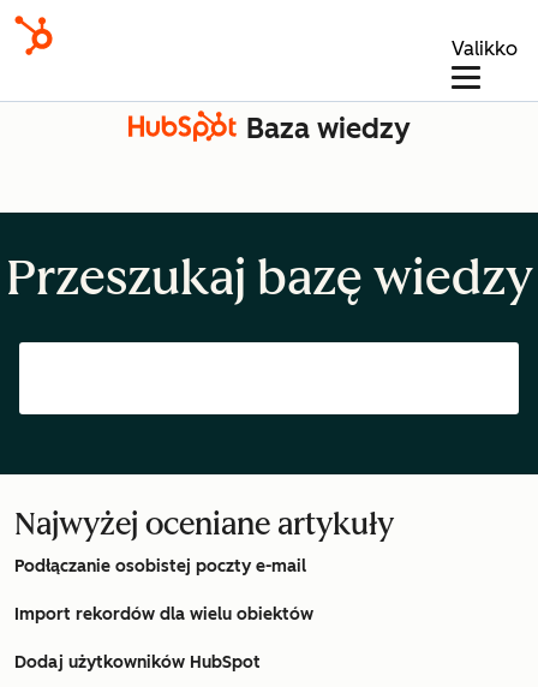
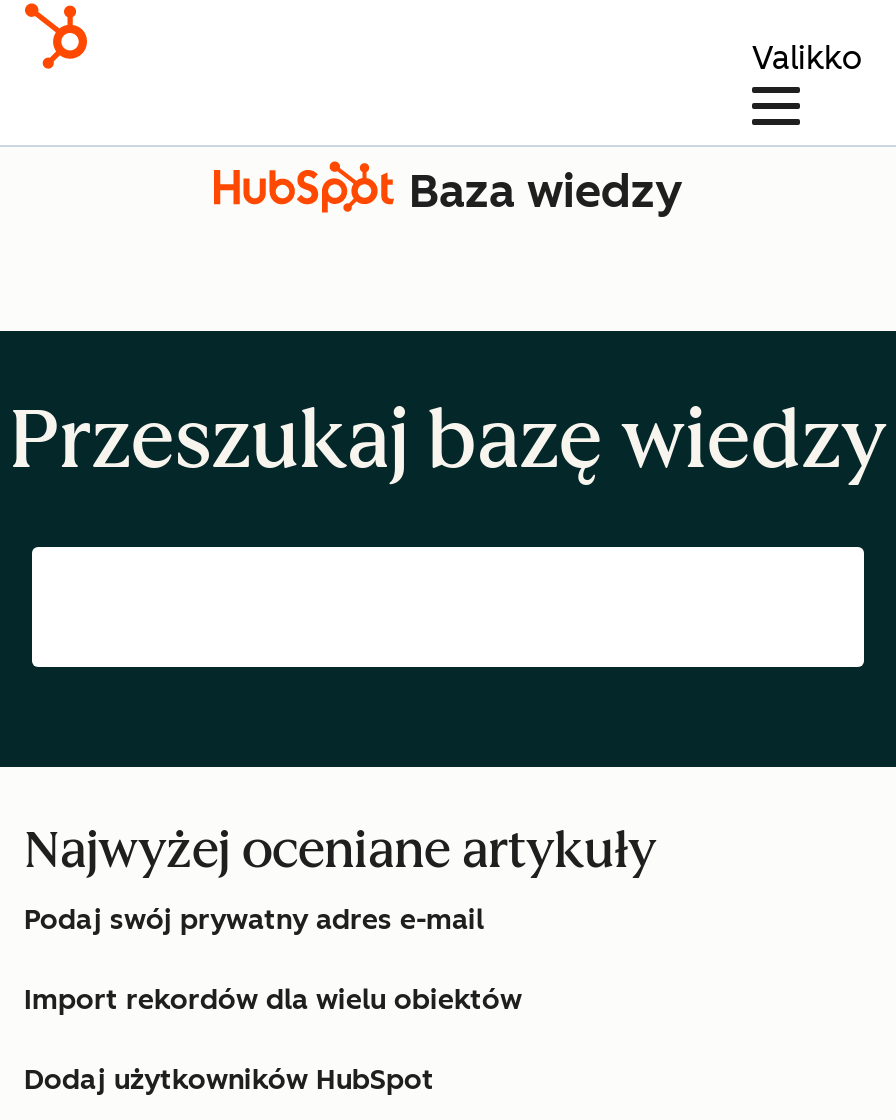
[14,556,306,577] Podłączanie osobistej poczty e-mail -> [24,903,484,937] Podaj swój prywatny adres e-mail

